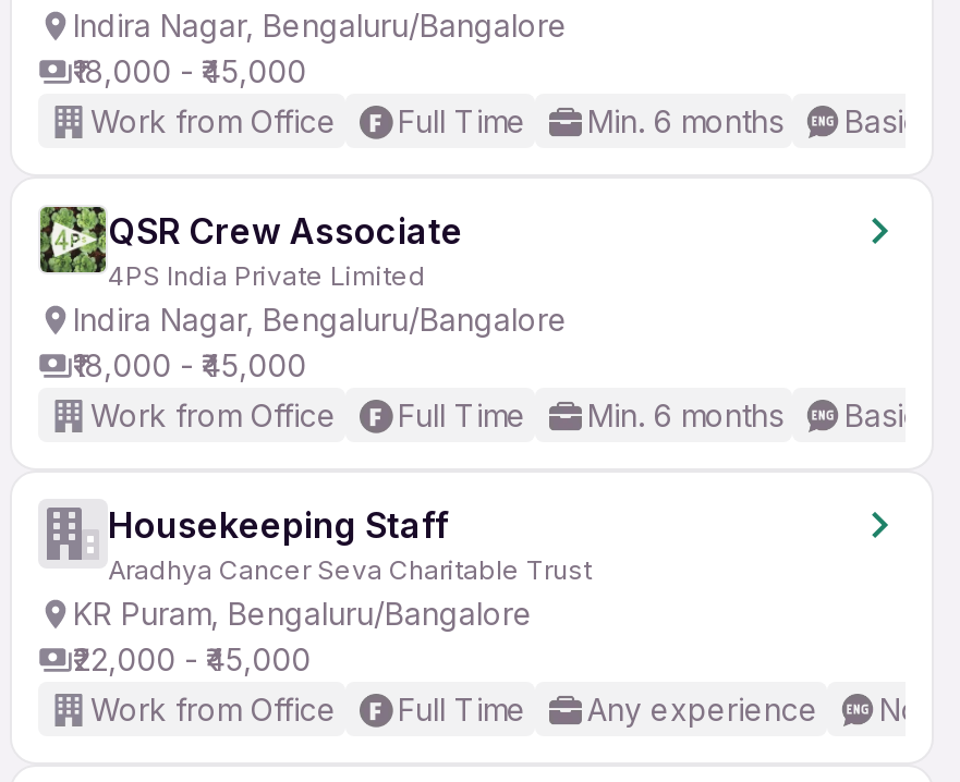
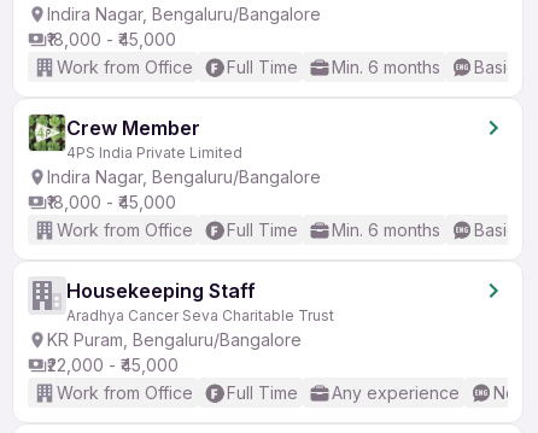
[108,209,463,253] QSR Crew Associate -> [66,116,200,140] Crew Member

